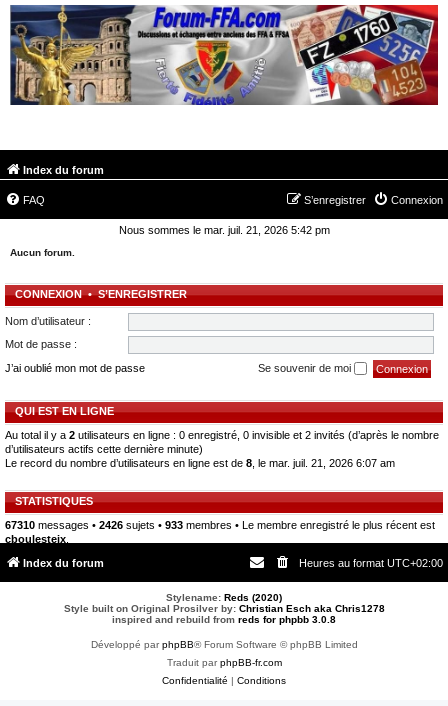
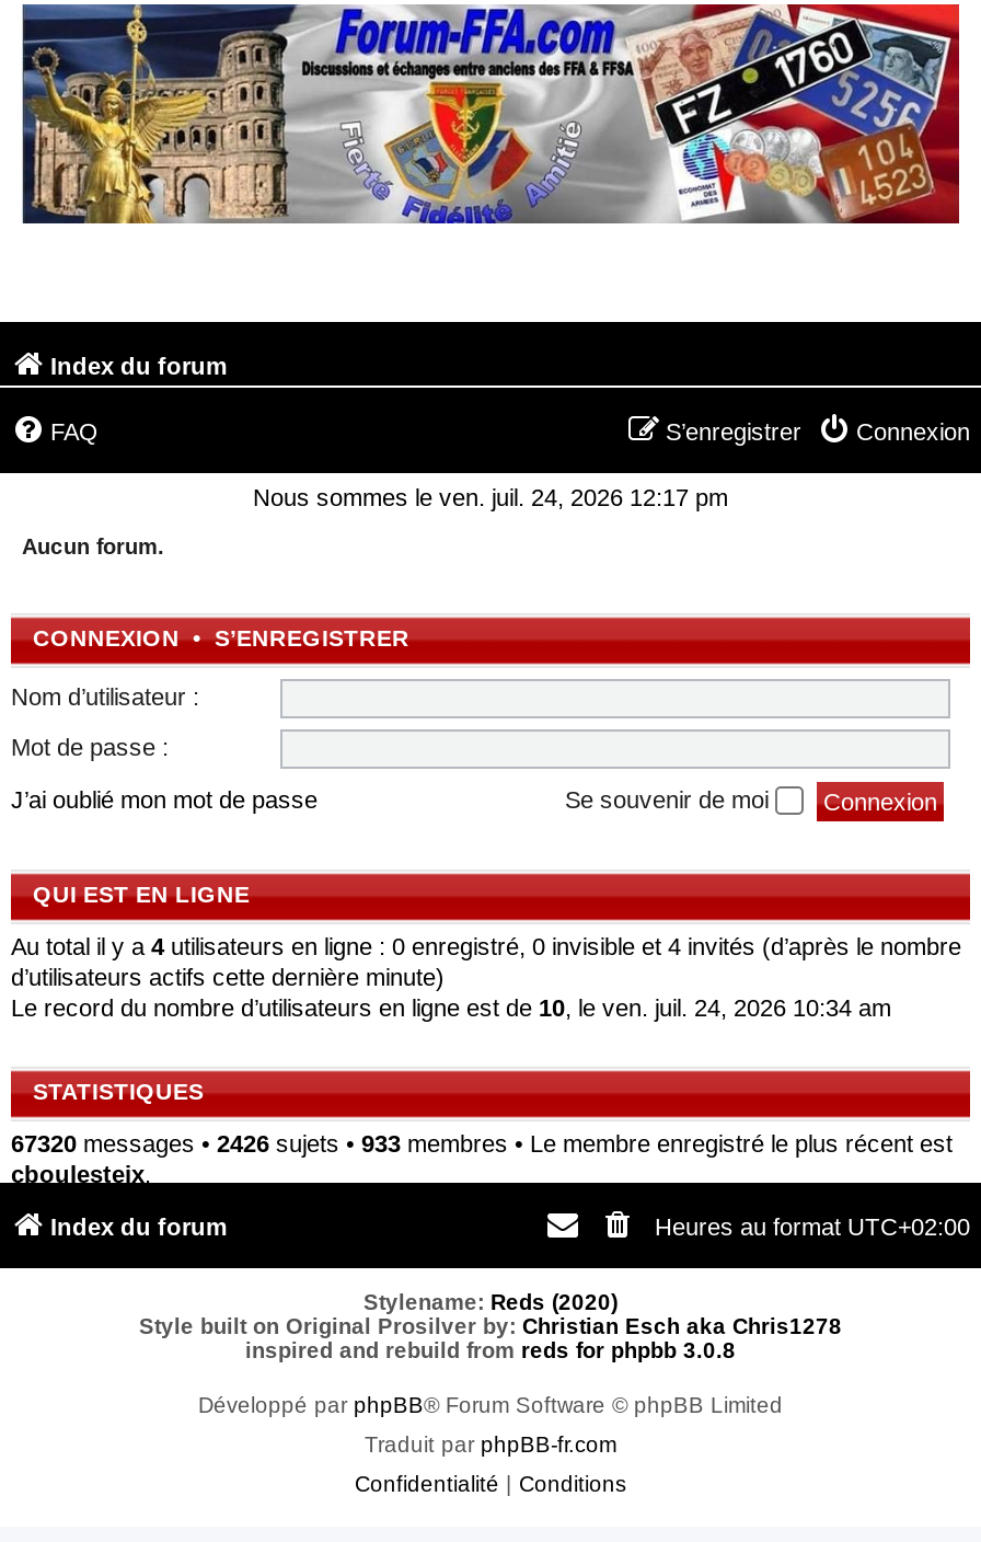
[118,224,329,236] Nous sommes le mar. juil. 21, 2026 5:42 pm -> [253,483,728,510] Nous sommes le ven. juil. 24, 2026 12:17 pm
[5,429,439,441] Au total il y a 2 utilisateurs en ligne : 0 enregistré, 0 invisible et 2 invités (d’après le nombre -> [11,934,961,960] Au total il y a 4 utilisateurs en ligne : 0 enregistré, 0 invisible et 4 invités (d’après le nombre
[5,457,395,469] Le record du nombre d’utilisateurs en ligne est de 8, le mar. juil. 21, 2026 6:07 am -> [11,995,891,1021] Le record du nombre d’utilisateurs en ligne est de 10, le ven. juil. 24, 2026 10:34 am
[5,519,435,531] 67310 messages • 2426 sujets • 933 membres • Le membre enregistré le plus récent est -> [11,1131,953,1157] 67320 messages • 2426 sujets • 933 membres • Le membre enregistré le plus récent est

